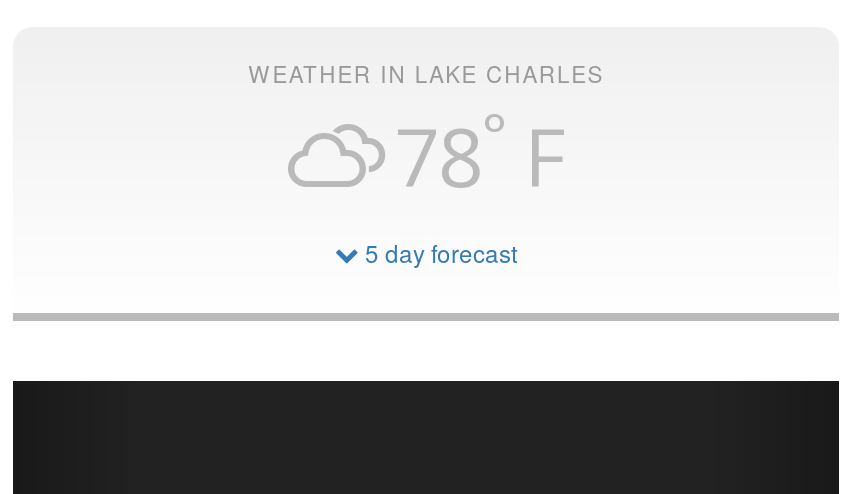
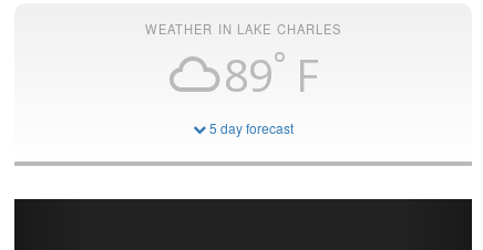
[394,94,564,212] 78 ° F -> [223,40,317,106] 89 ° F

